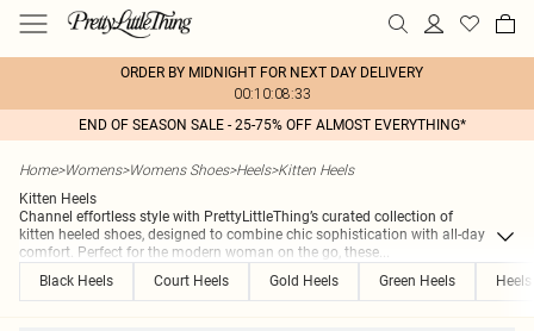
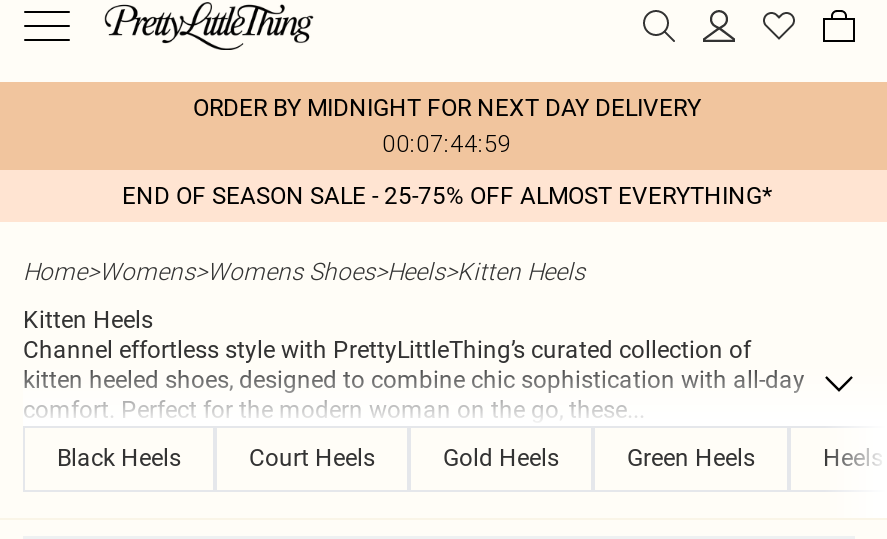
[233,85,311,102] 00:10:08:33 -> [382,128,512,158] 00:07:44:59

